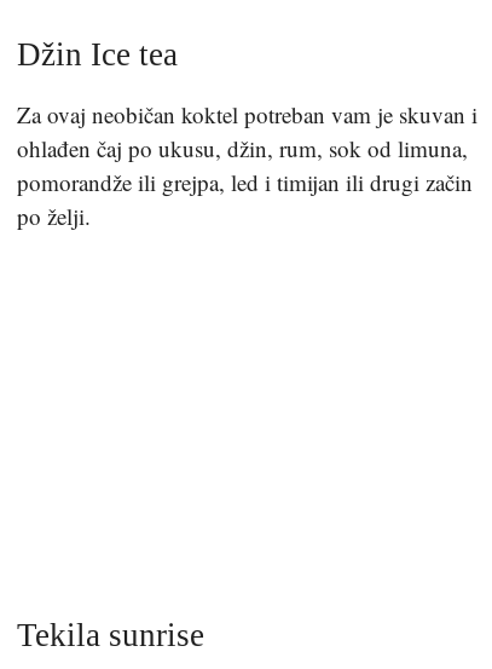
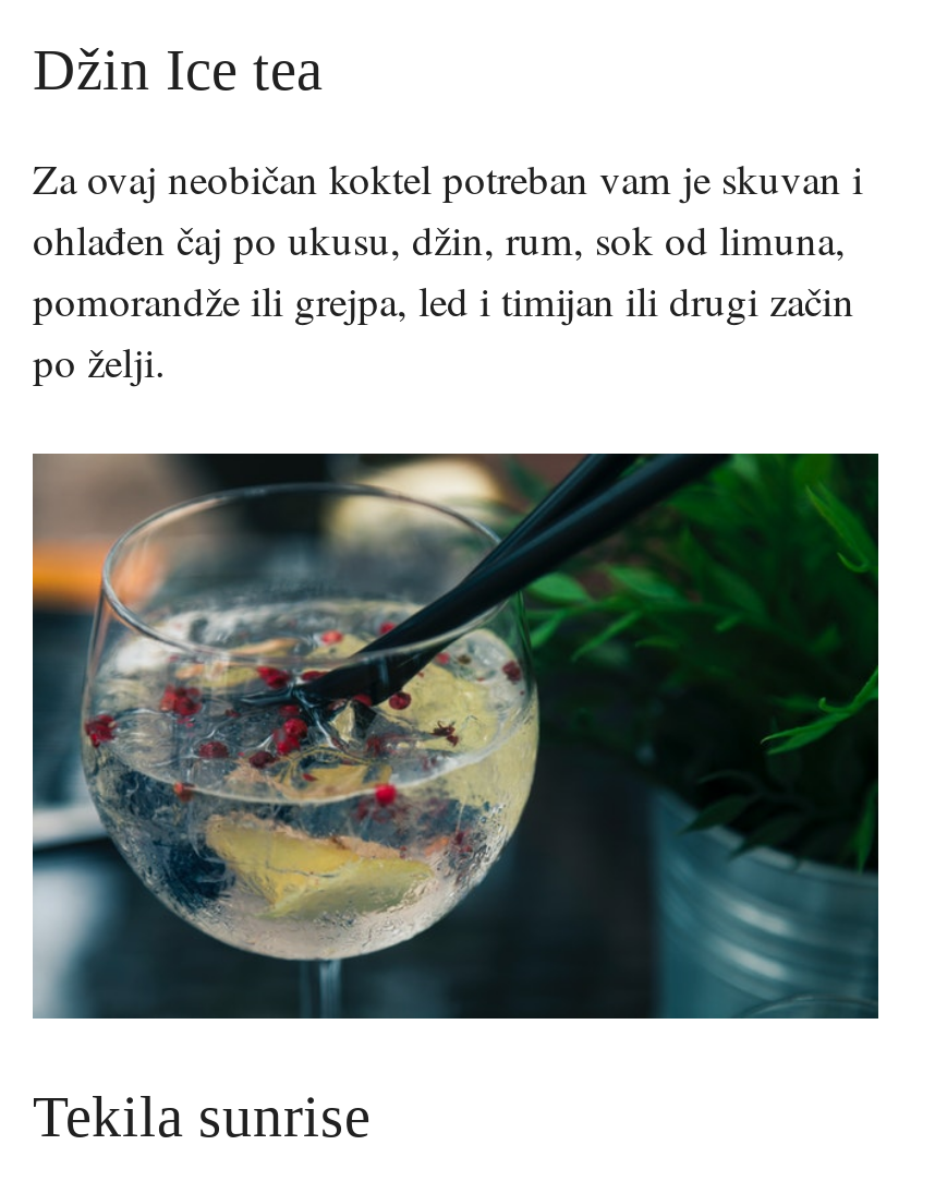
none -> [31,451,881,1021] [image]

